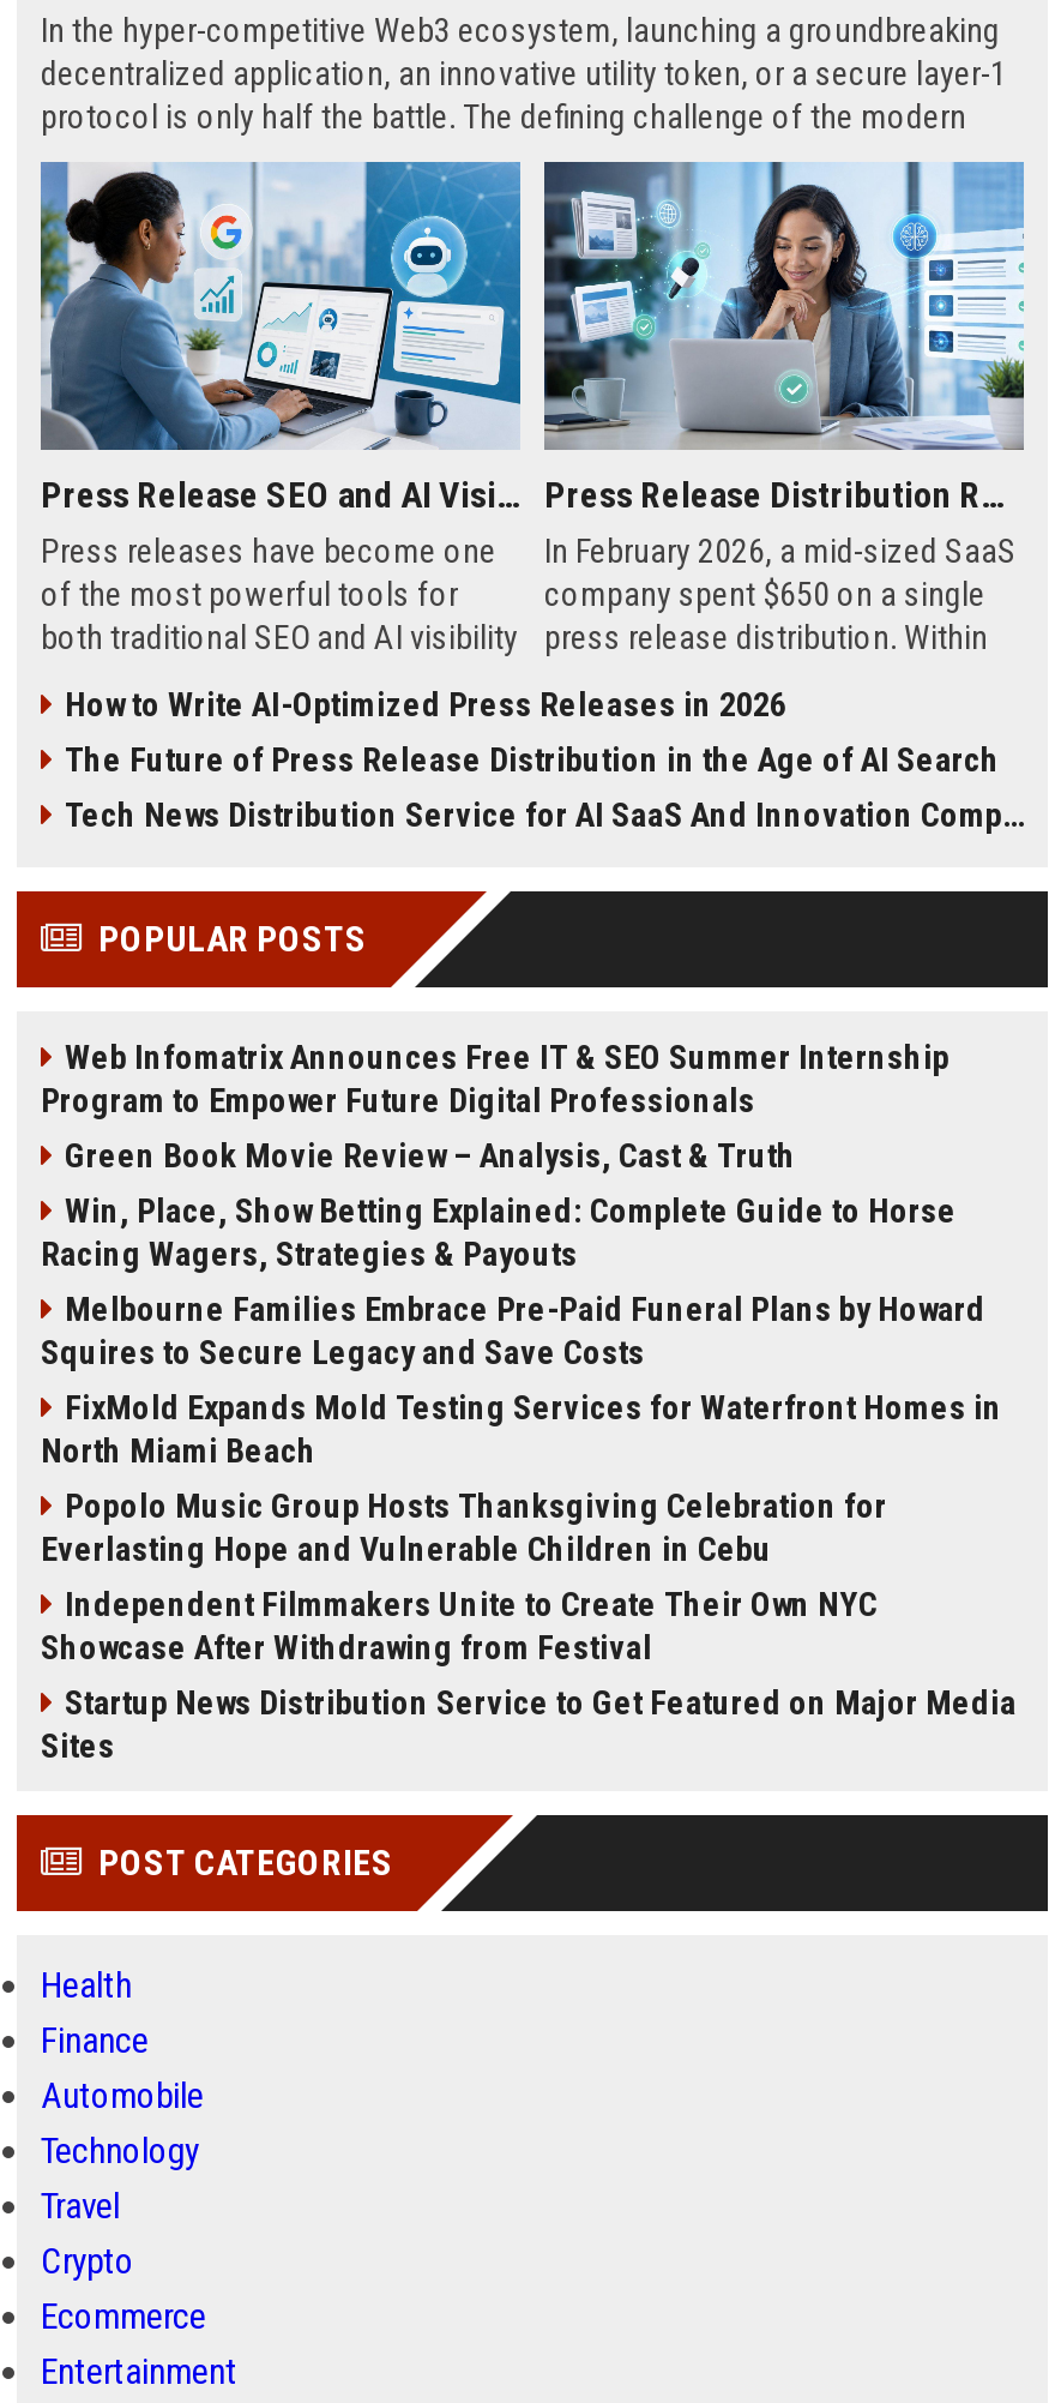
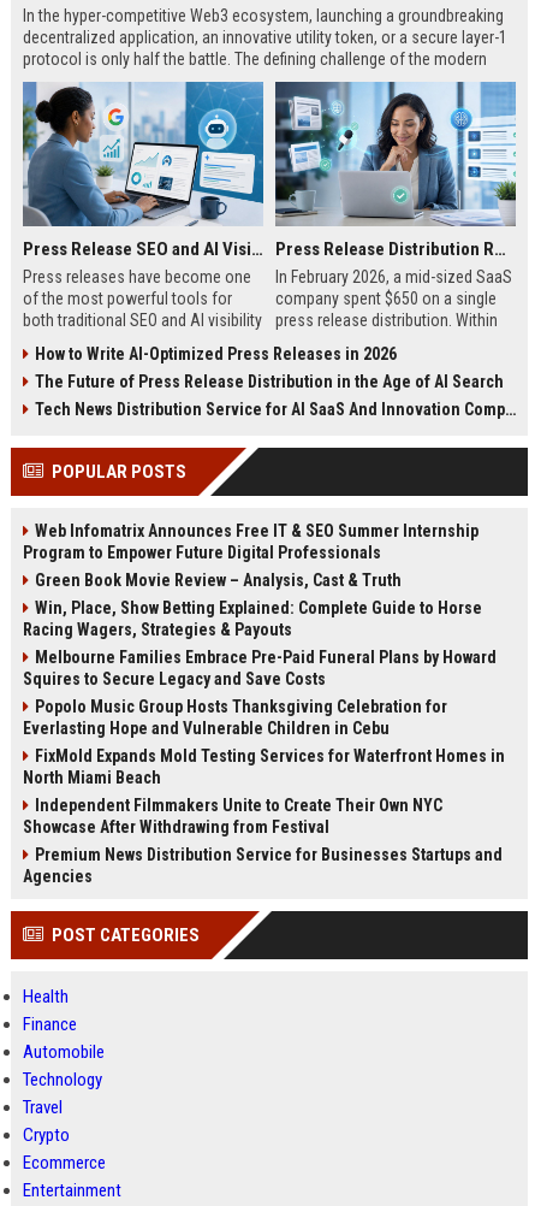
moved [41,1388,1002,1470] -> [23,746,505,787]: FixMold Expands Mold Testing Services for Waterfront Homes in | North Miami Beach
moved [41,1486,887,1568] -> [23,697,447,738]: Popolo Music Group Hosts Thanksgiving Celebration for | Everlasting Hope and Vulnerable Children in Cebu
[41,1683,1017,1765] Startup News Distribution Service to Get Featured on Major Media | Sites -> [23,845,503,886] Premium News Distribution Service for Businesses Startups and | Agencies

